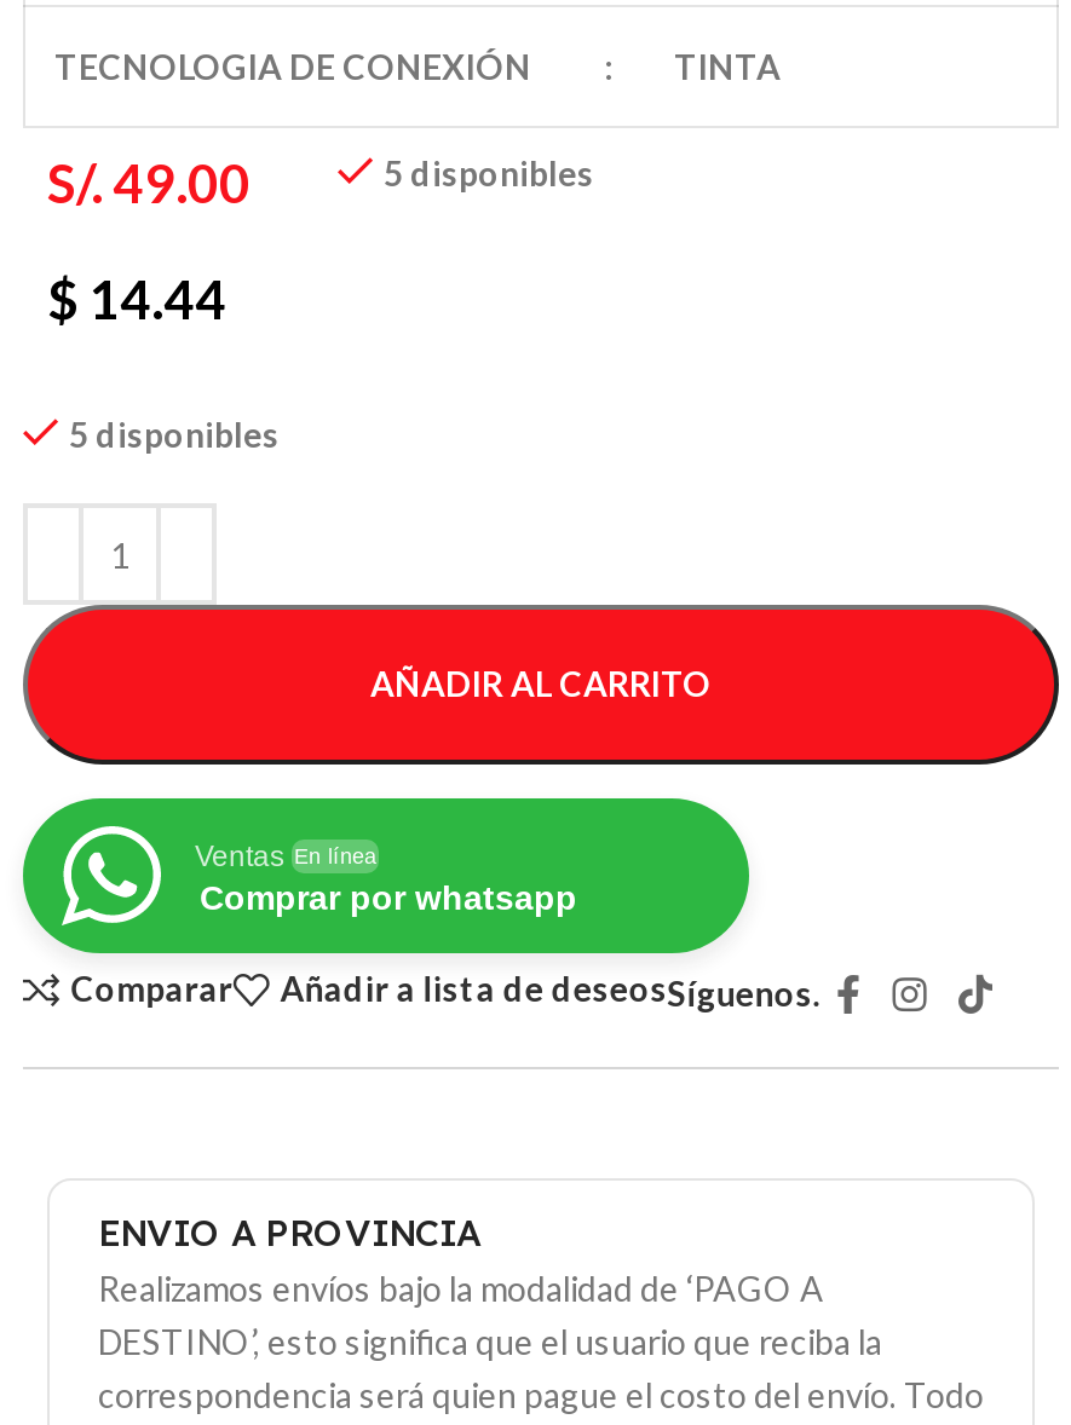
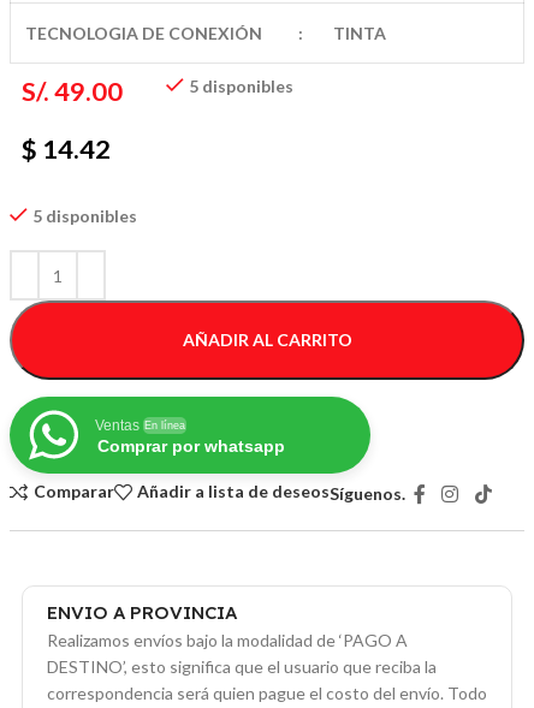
[47,269,226,331] $ 14.44 -> [22,133,111,165] $ 14.42

